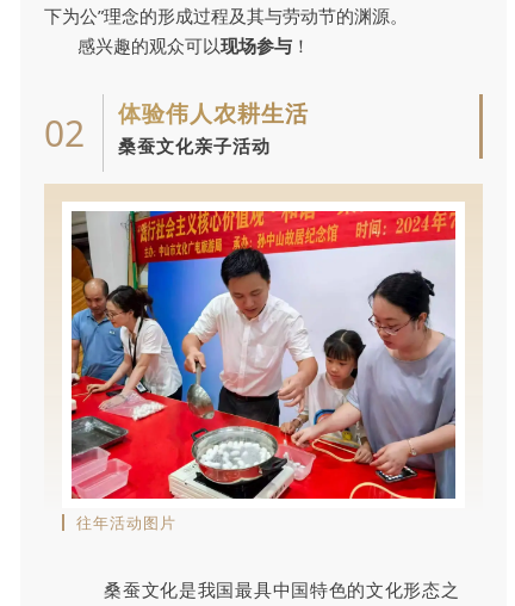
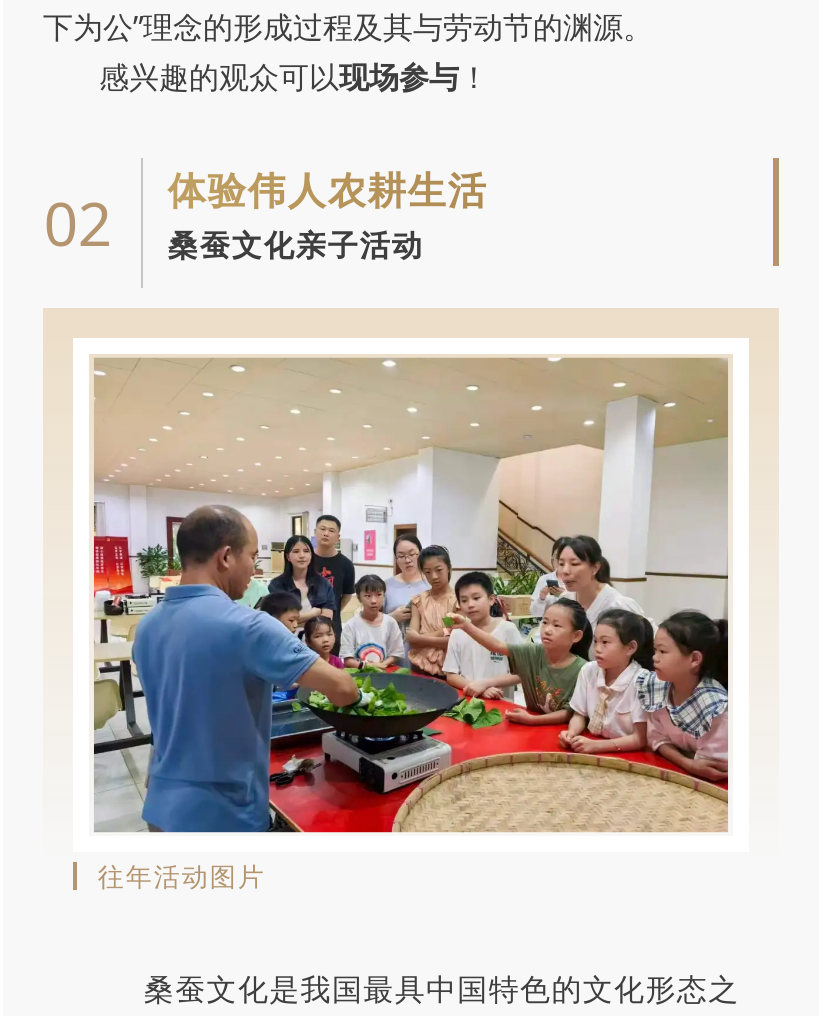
[70,210,457,500] [image] -> [89,354,733,836] [image]

